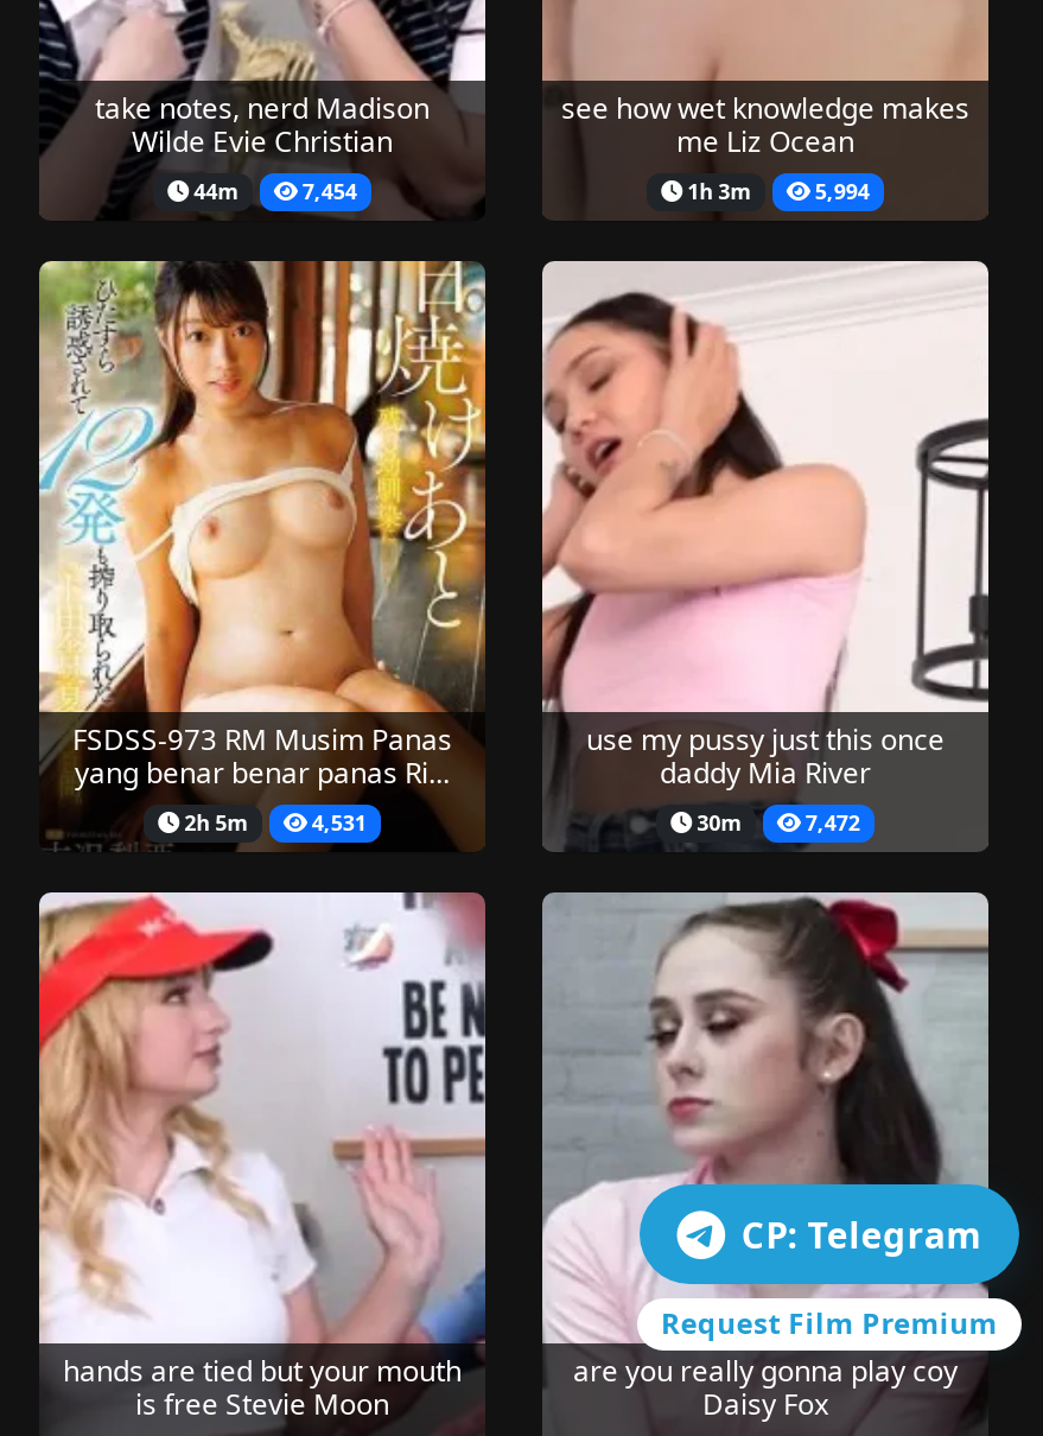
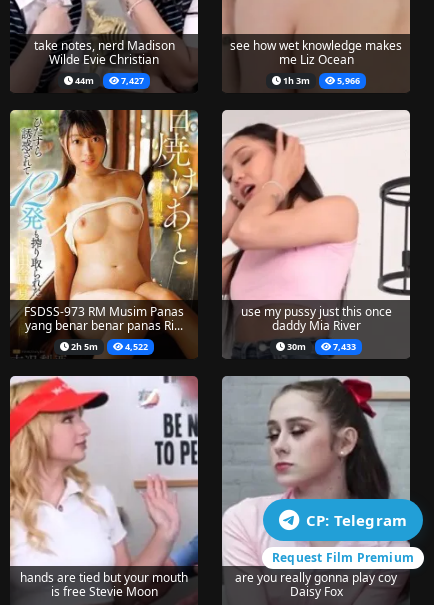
[189,177,357,207] 44m 7,454 -> [73,74,144,87] 44m 7,427
[683,177,869,207] 1h 3m 5,994 -> [281,74,360,87] 1h 3m 5,966
[180,808,366,839] 2h 5m 4,531 -> [69,340,148,353] 2h 5m 4,522
[692,808,860,839] 30m 7,472 -> [285,340,356,353] 30m 7,433

